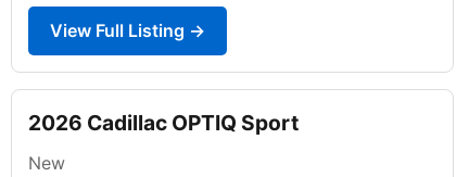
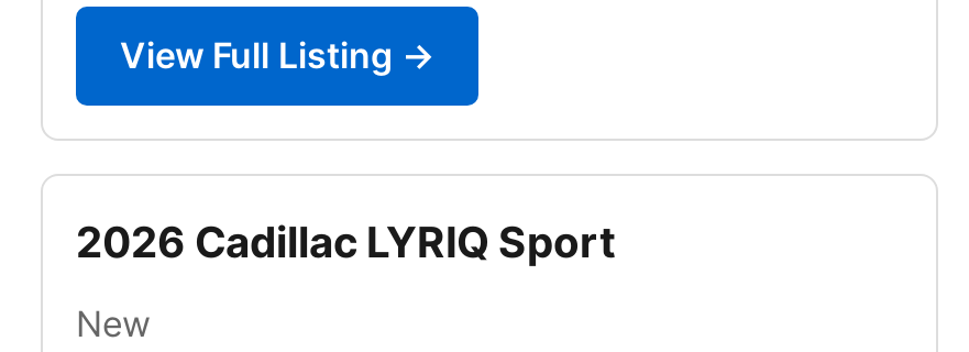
[28,110,299,136] 2026 Cadillac OPTIQ Sport -> [76,215,615,268] 2026 Cadillac LYRIQ Sport

